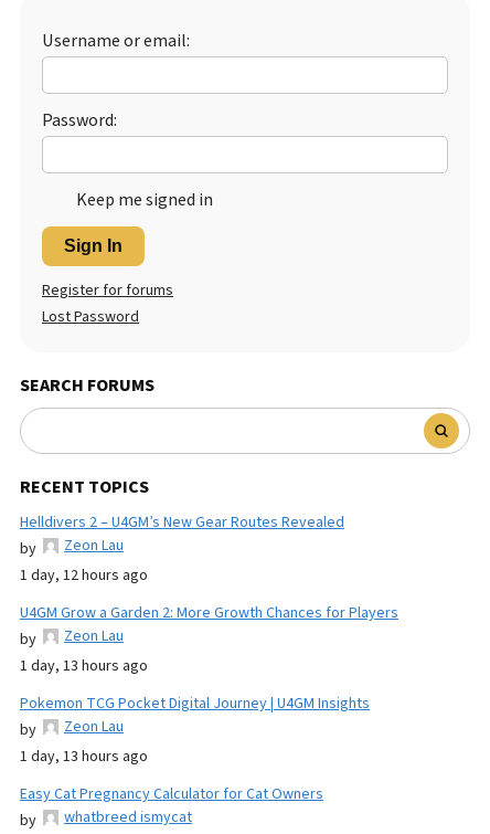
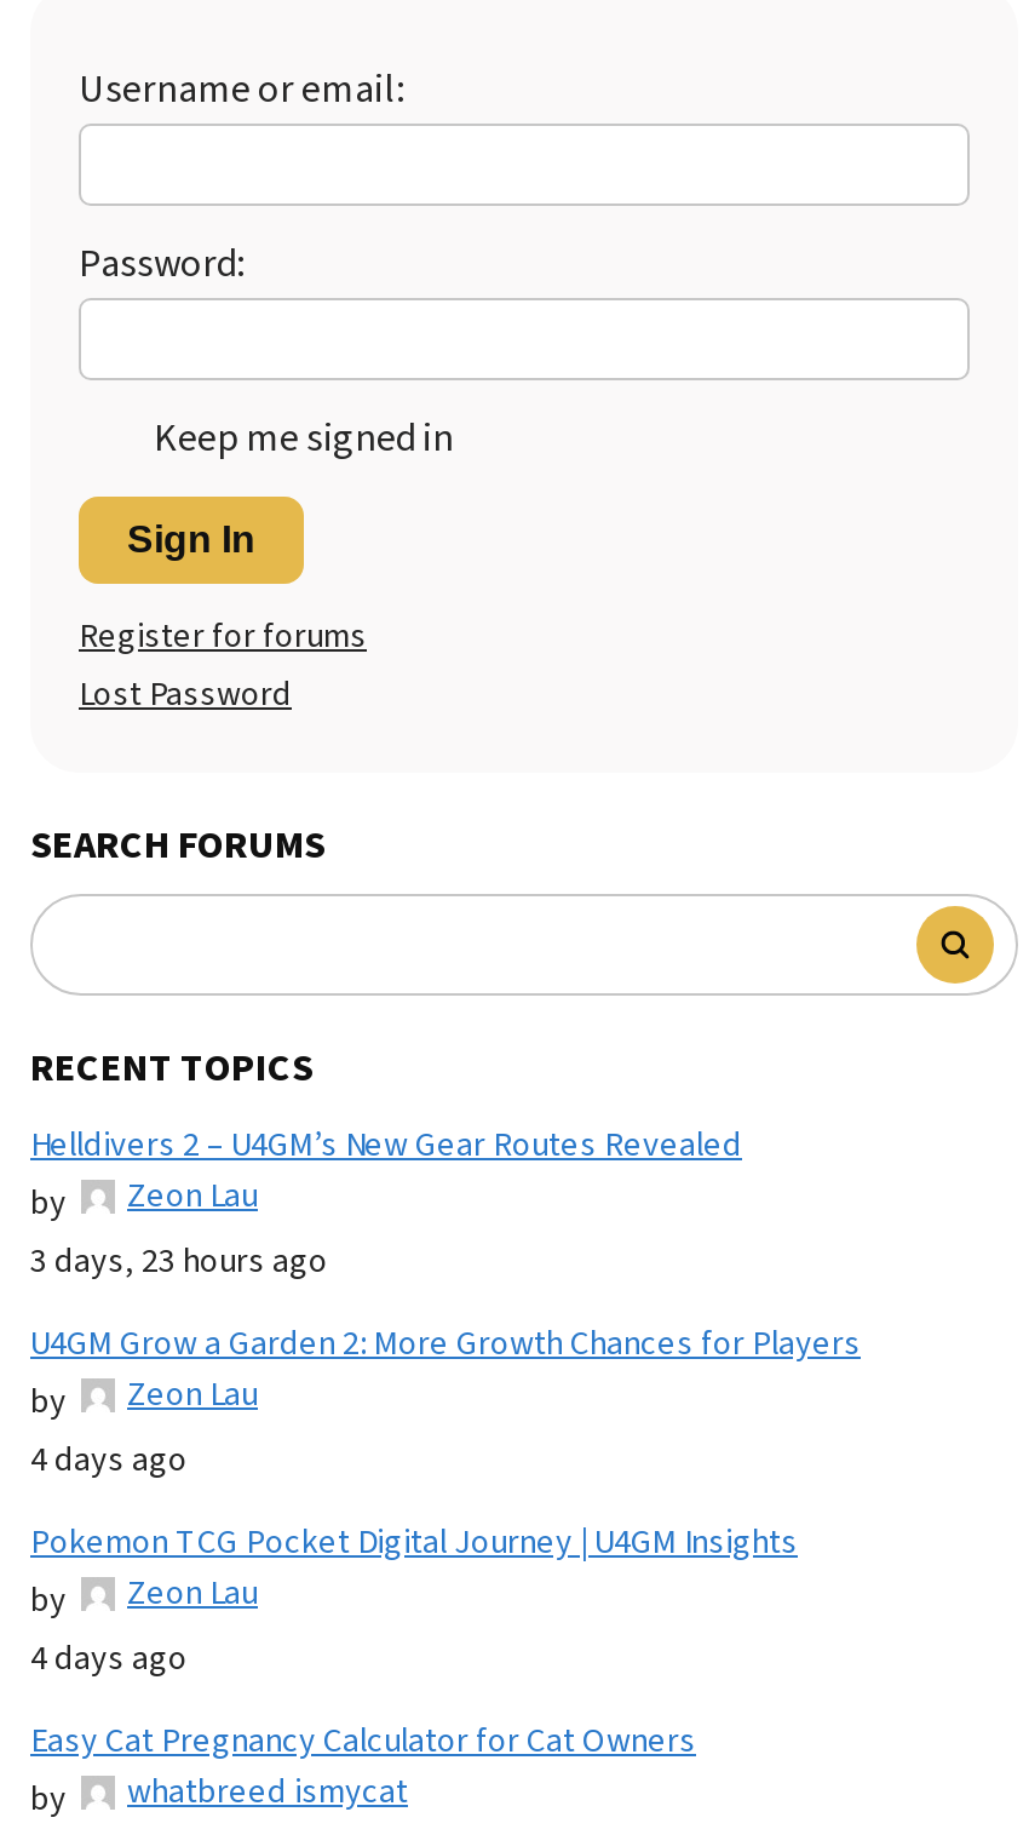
[20,564,148,586] 1 day, 12 hours ago -> [30,1237,328,1286] 3 days, 23 hours ago
[20,655,148,677] 1 day, 13 hours ago -> [30,1436,188,1484] 4 days ago
[20,745,148,767] 1 day, 13 hours ago -> [30,1634,188,1683] 4 days ago

